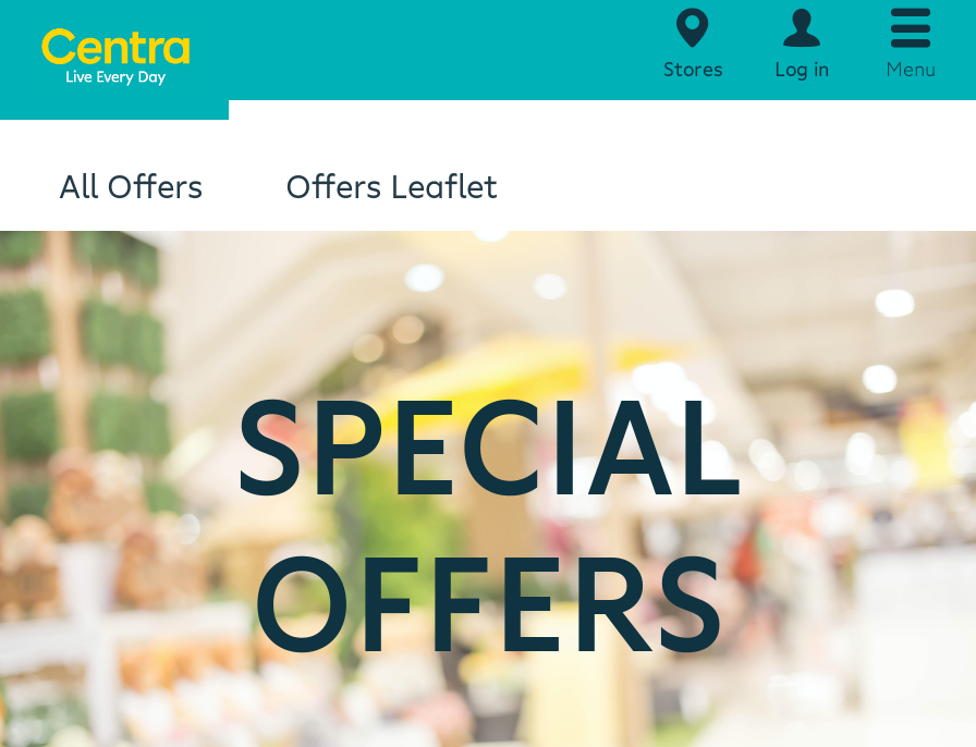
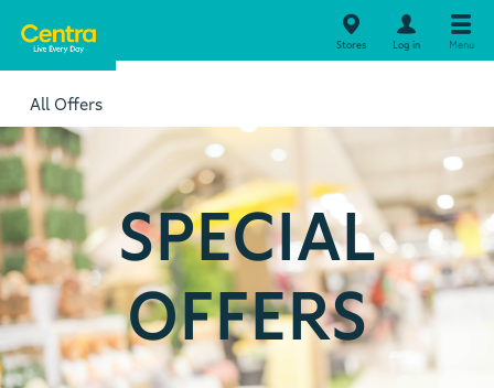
[285,163,499,207] Offers Leaflet -> none

